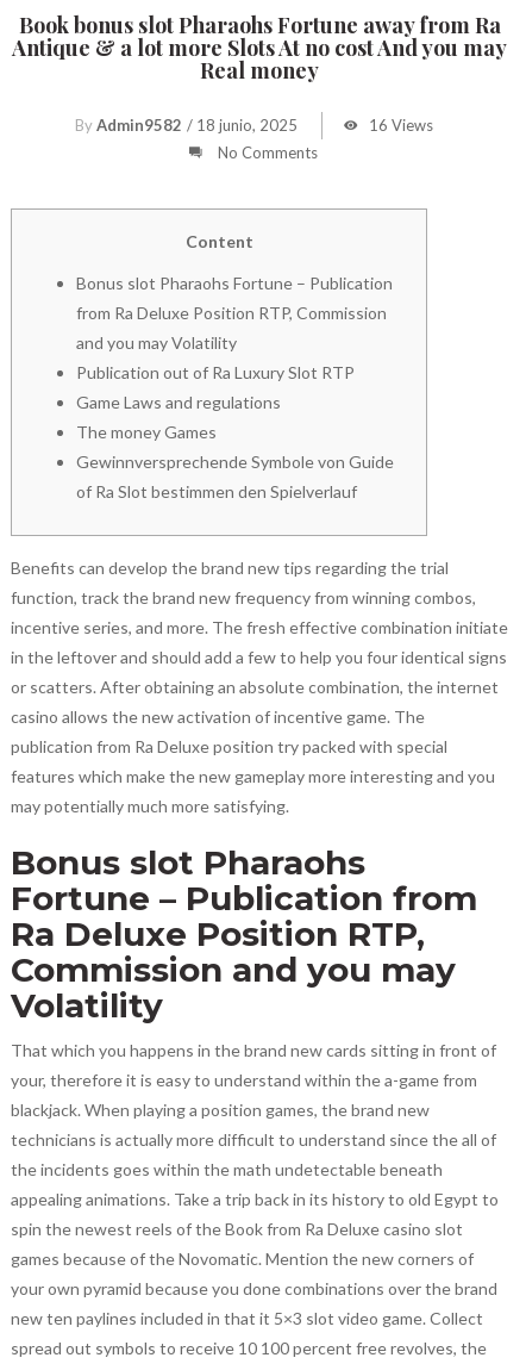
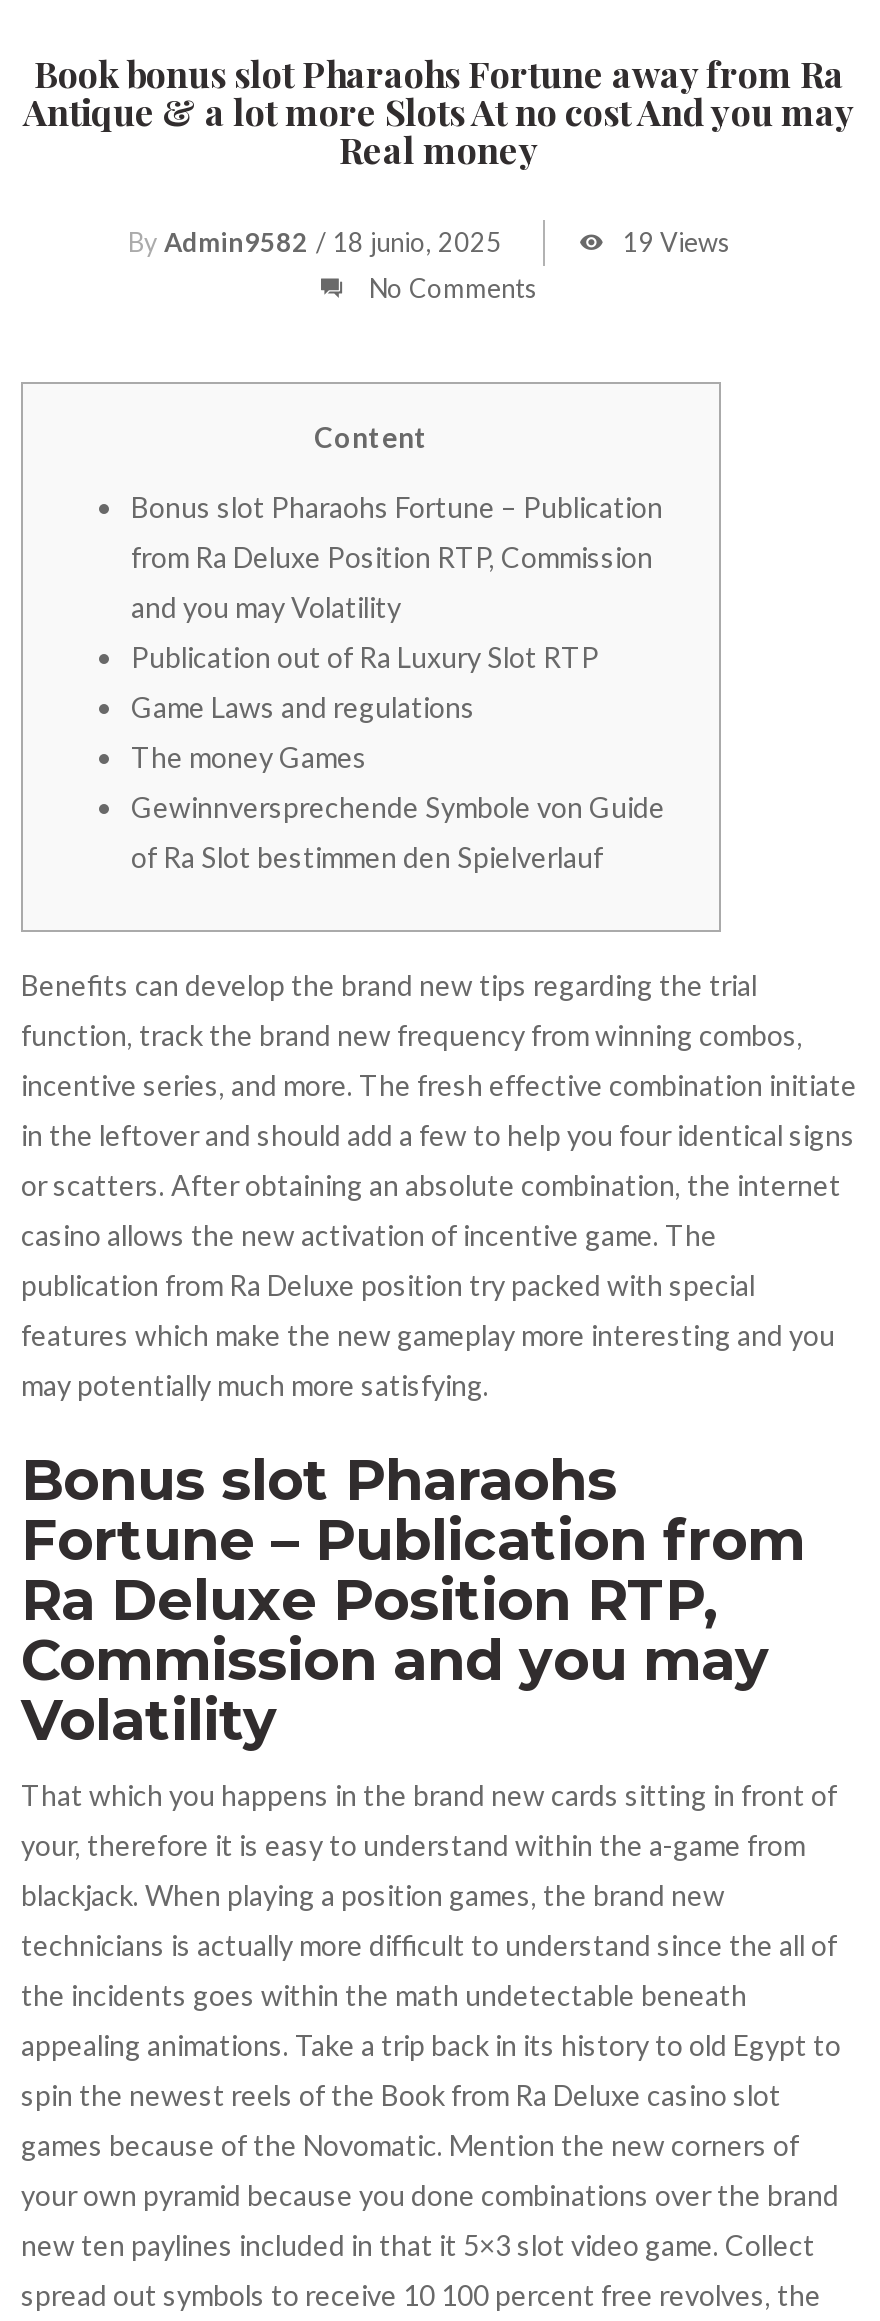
[368,115,433,134] 16 Views -> [622,225,730,257] 19 Views

